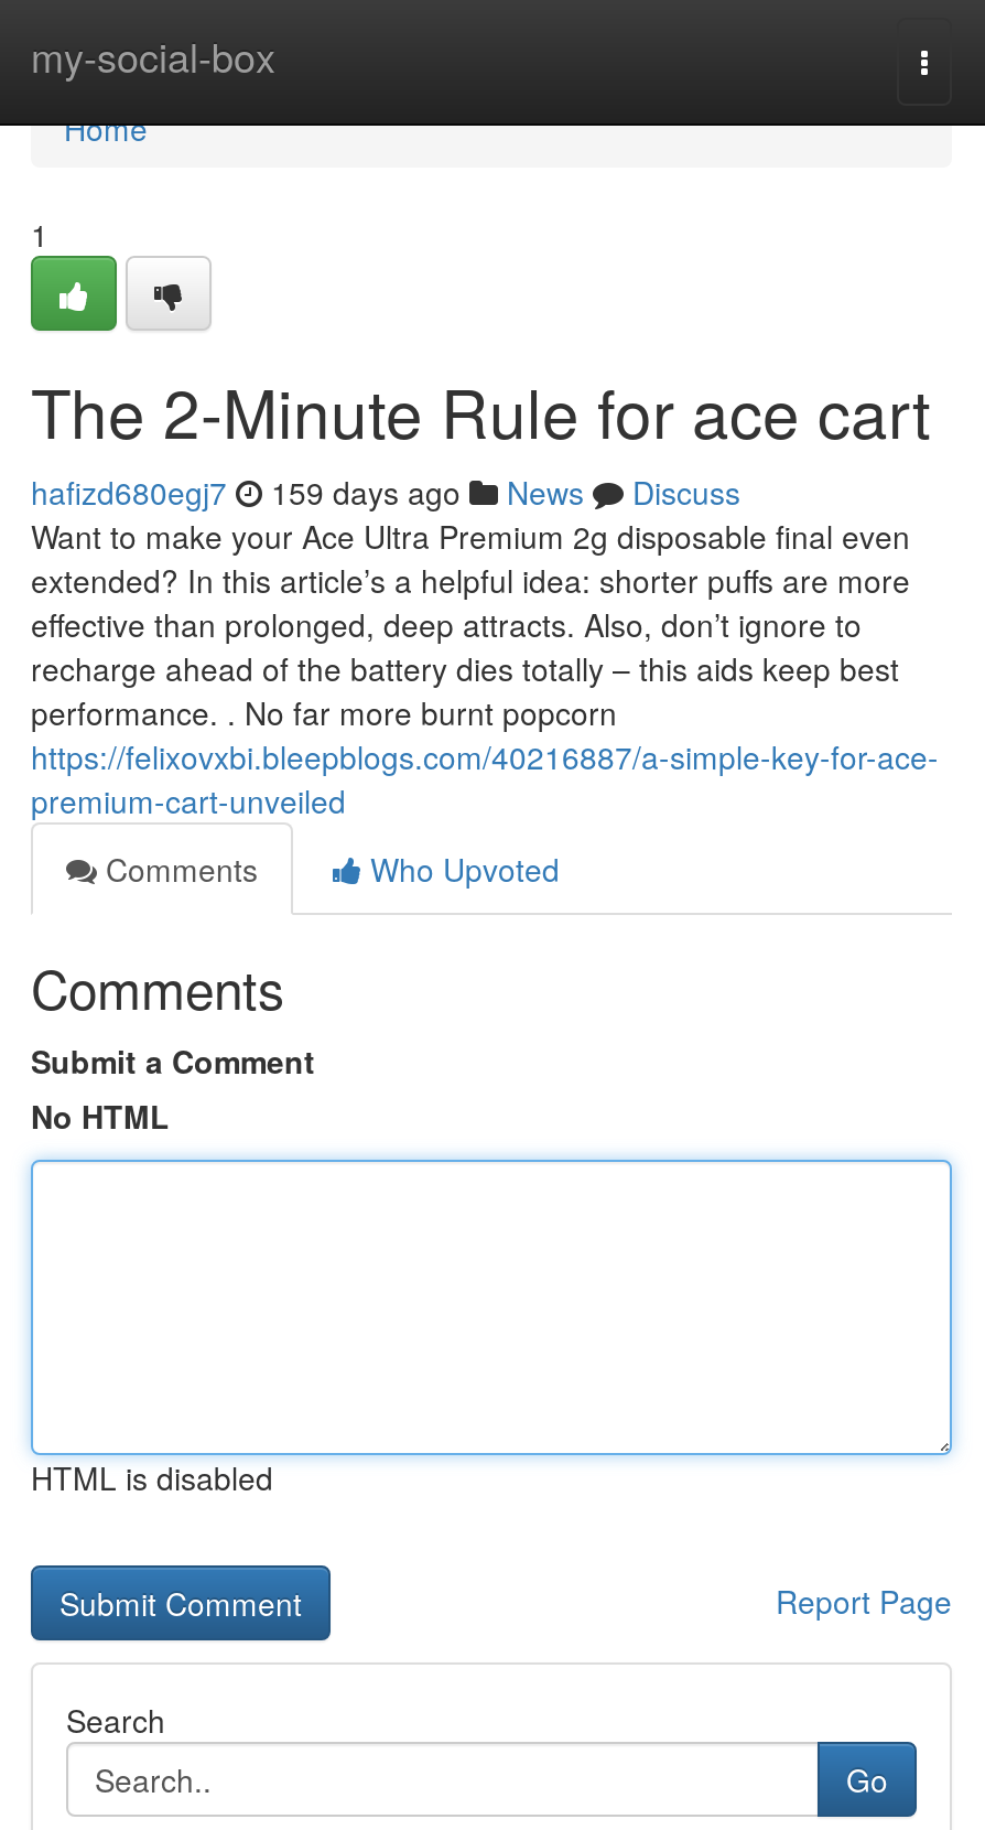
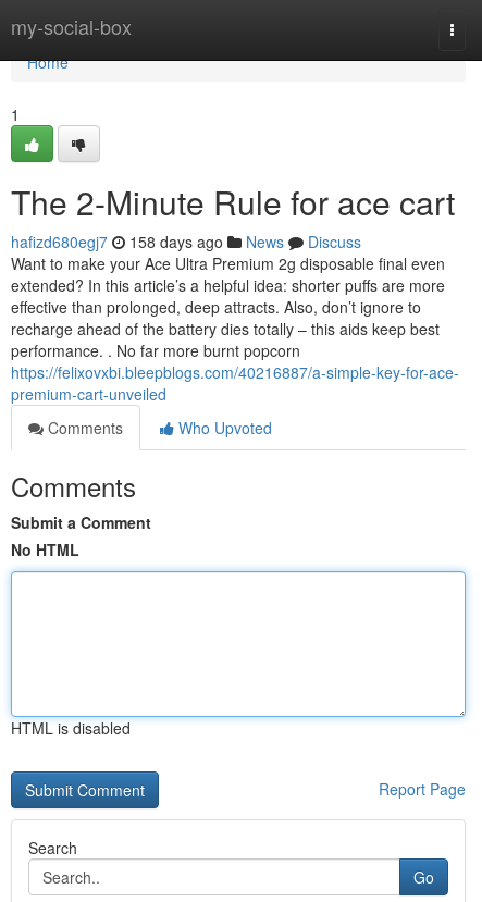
[31,470,740,514] hafizd680egj7 159 days ago News Discuss -> [11,231,361,252] hafizd680egj7 158 days ago News Discuss

